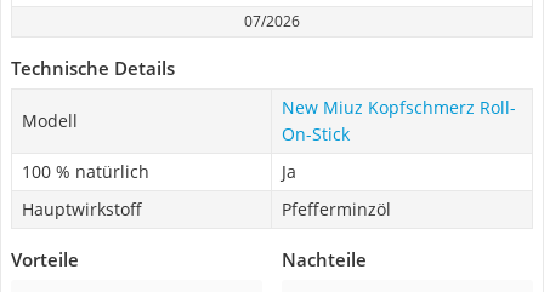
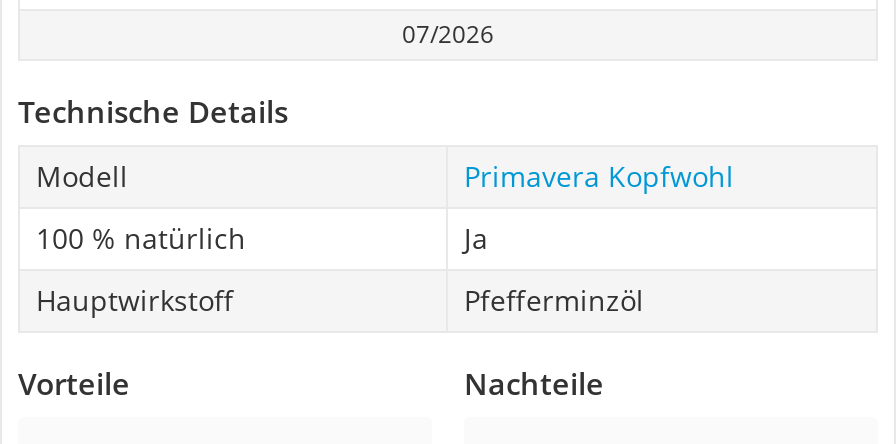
[282,96,516,145] New Miuz Kopfschmerz Roll- | On-Stick -> [464,157,734,195] Primavera Kopfwohl

